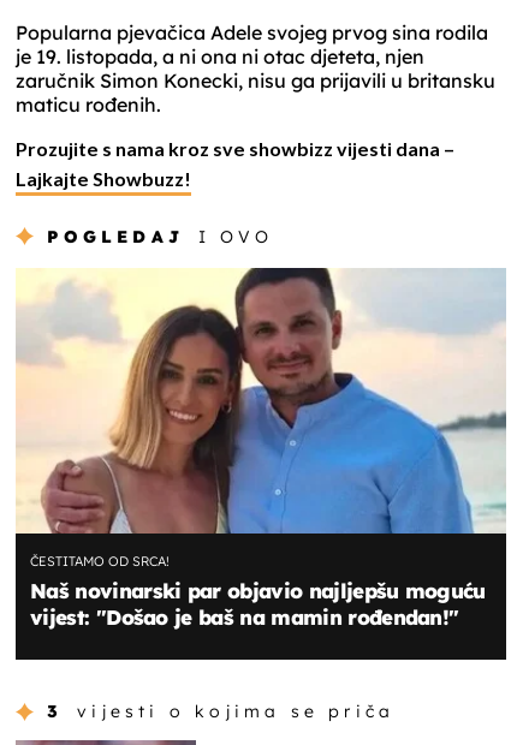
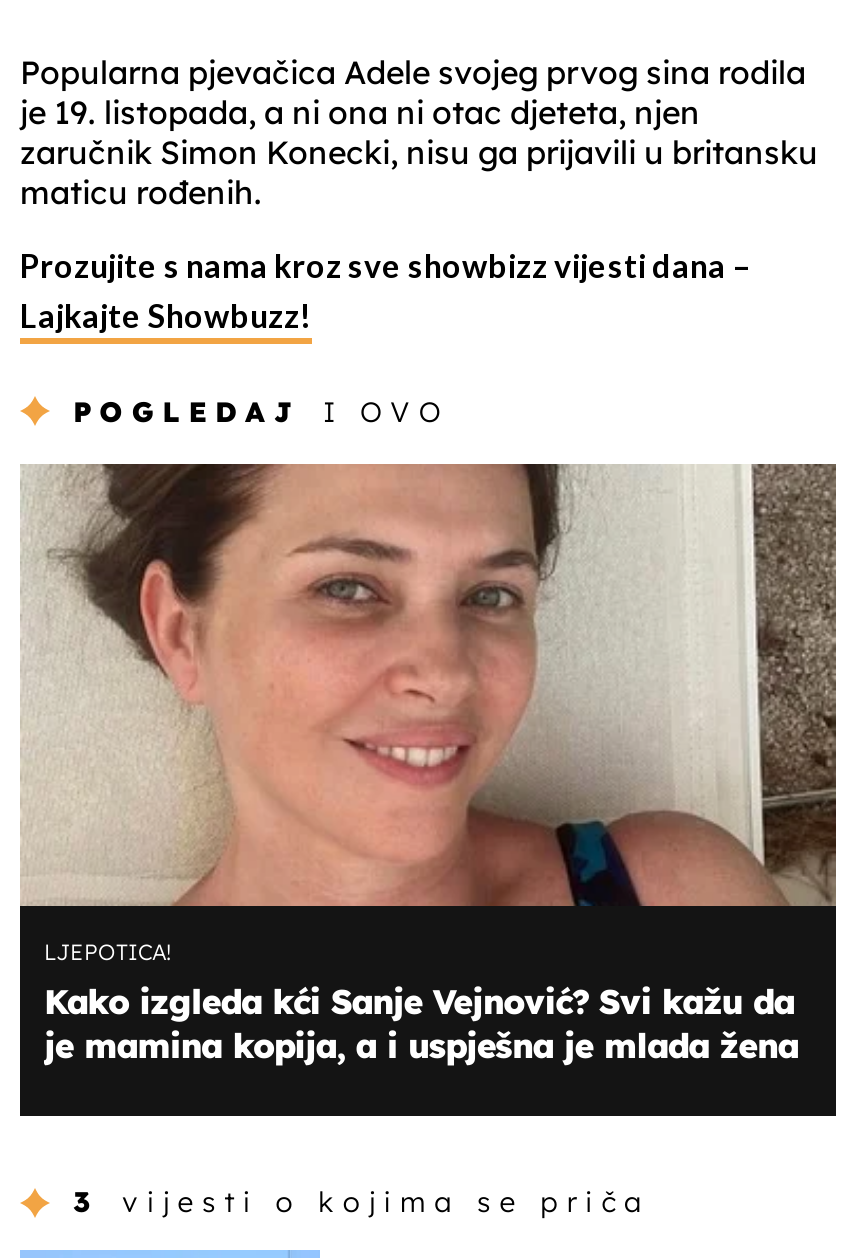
[17,267,506,630] [image] | ČESTITAMO OD SRCA! | Naš novinarski par objavio najljepšu moguću | vijest: ''Došao je baš na mamin rođendan!'' -> [20,462,838,1066] [image] | LJEPOTICA! | Kako izgleda kći Sanje Vejnović? Svi kažu da | je mamina kopija, a i uspješna je mlada žena

